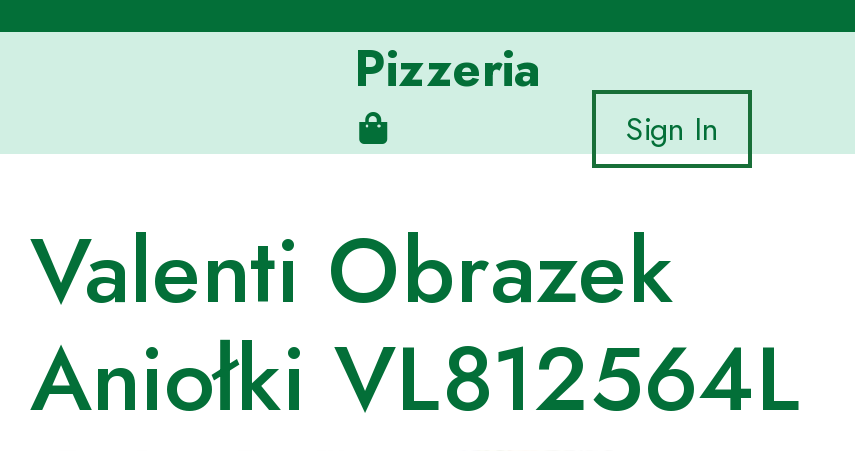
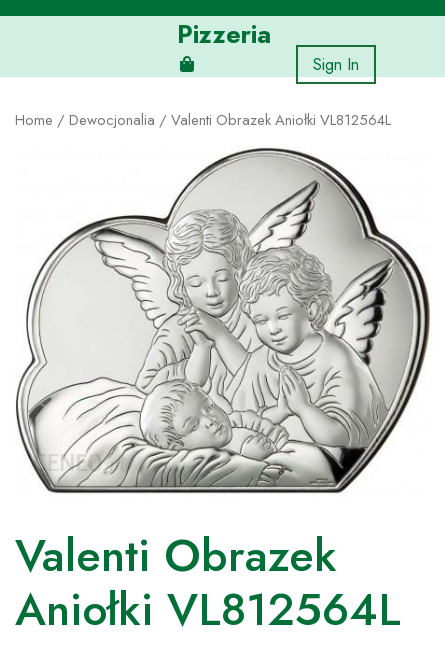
none -> [15,109,391,131] Home / Dewocjonalia / Valenti Obrazek Aniołki VL812564L
none -> [15,147,431,494] [image]

